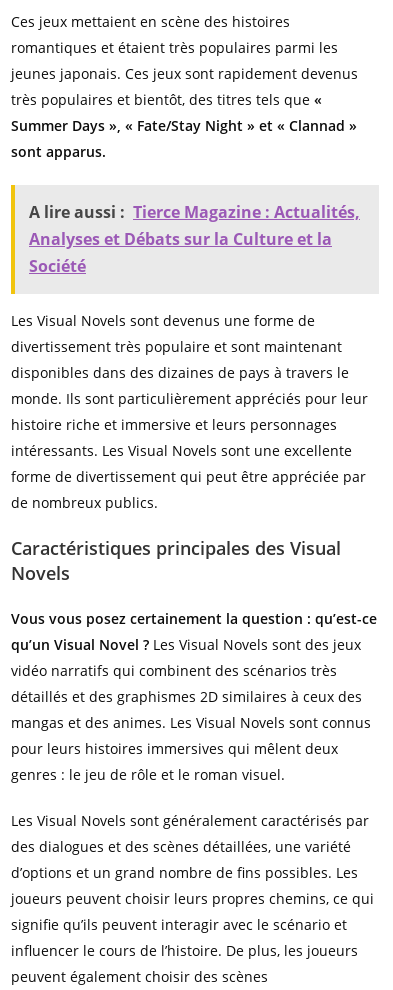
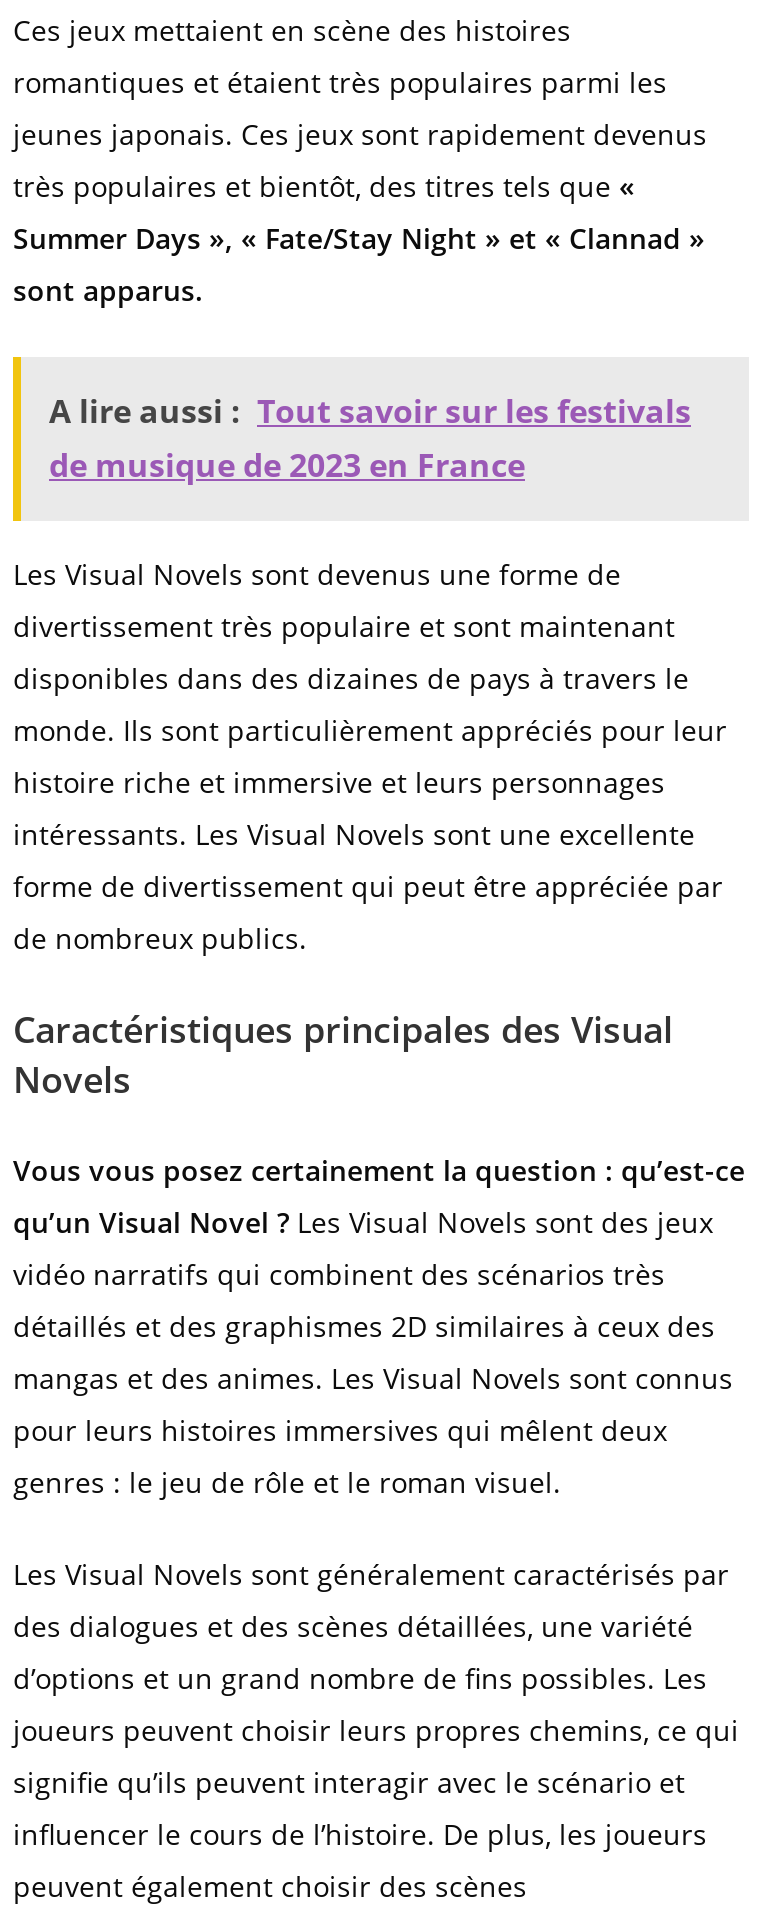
[29,201,360,277] A lire aussi : Tierce Magazine : Actualités, | Analyses et Débats sur la Culture et la | Société -> [49,390,691,488] A lire aussi : Tout savoir sur les festivals | de musique de 2023 en France

